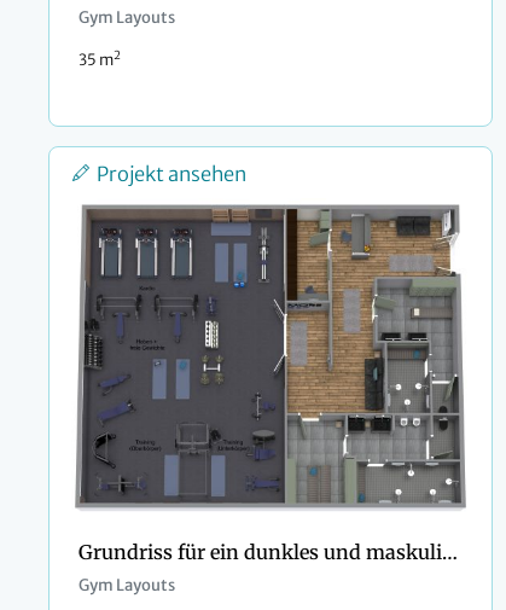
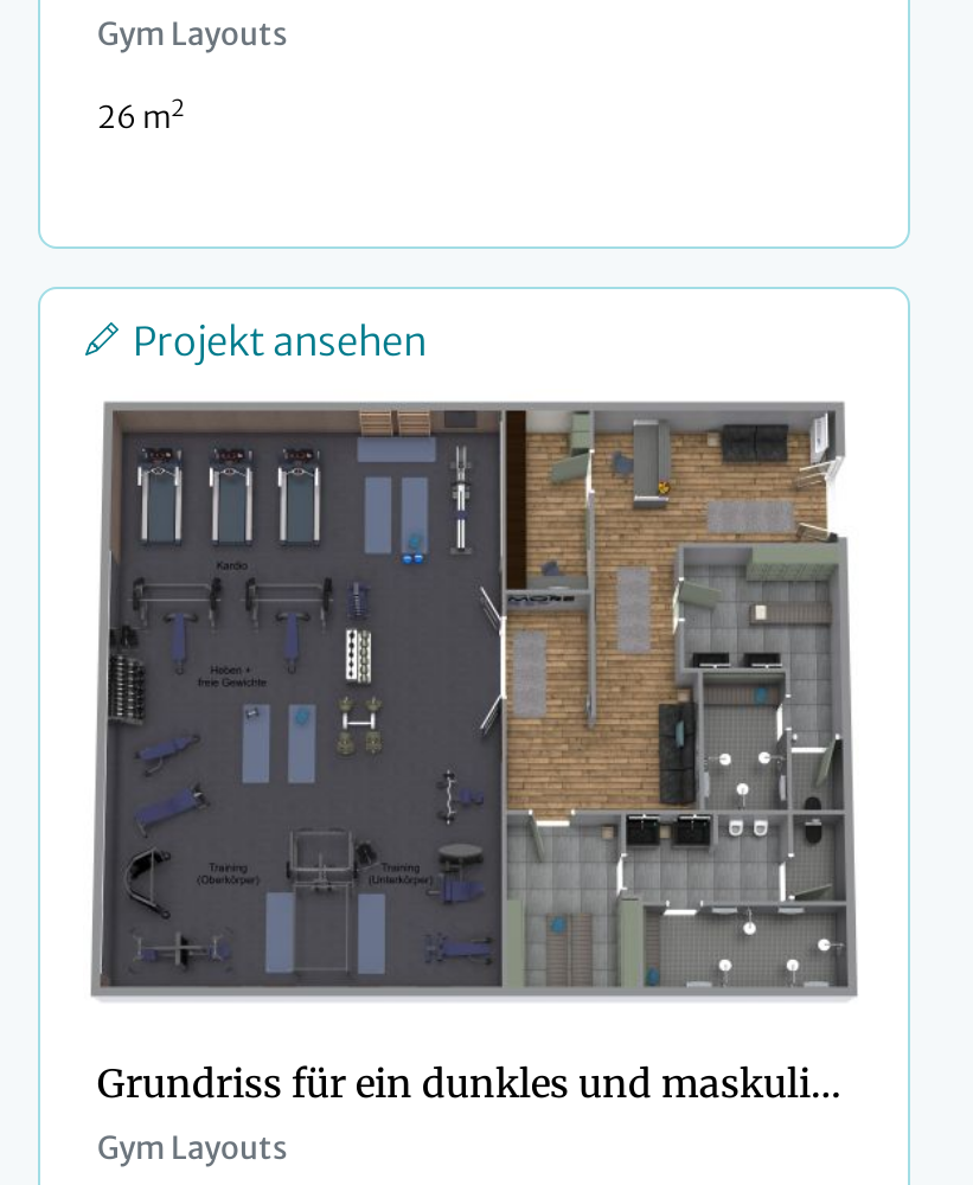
[78,48,121,68] 35 m2 -> [97,95,185,134] 26 m2

